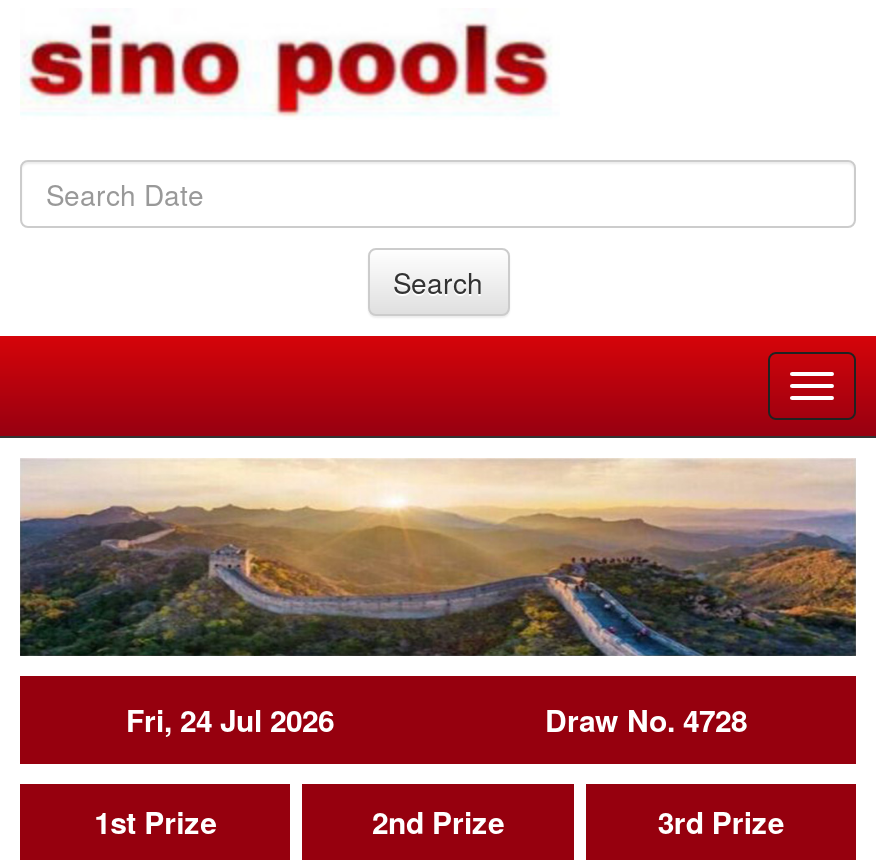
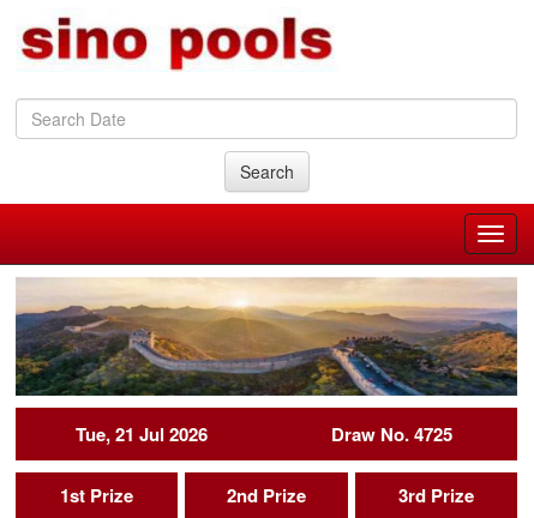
[126,698,334,742] Fri, 24 Jul 2026 -> [76,421,208,447] Tue, 21 Jul 2026
[545,698,747,742] Draw No. 4728 -> [331,421,452,447] Draw No. 4725

